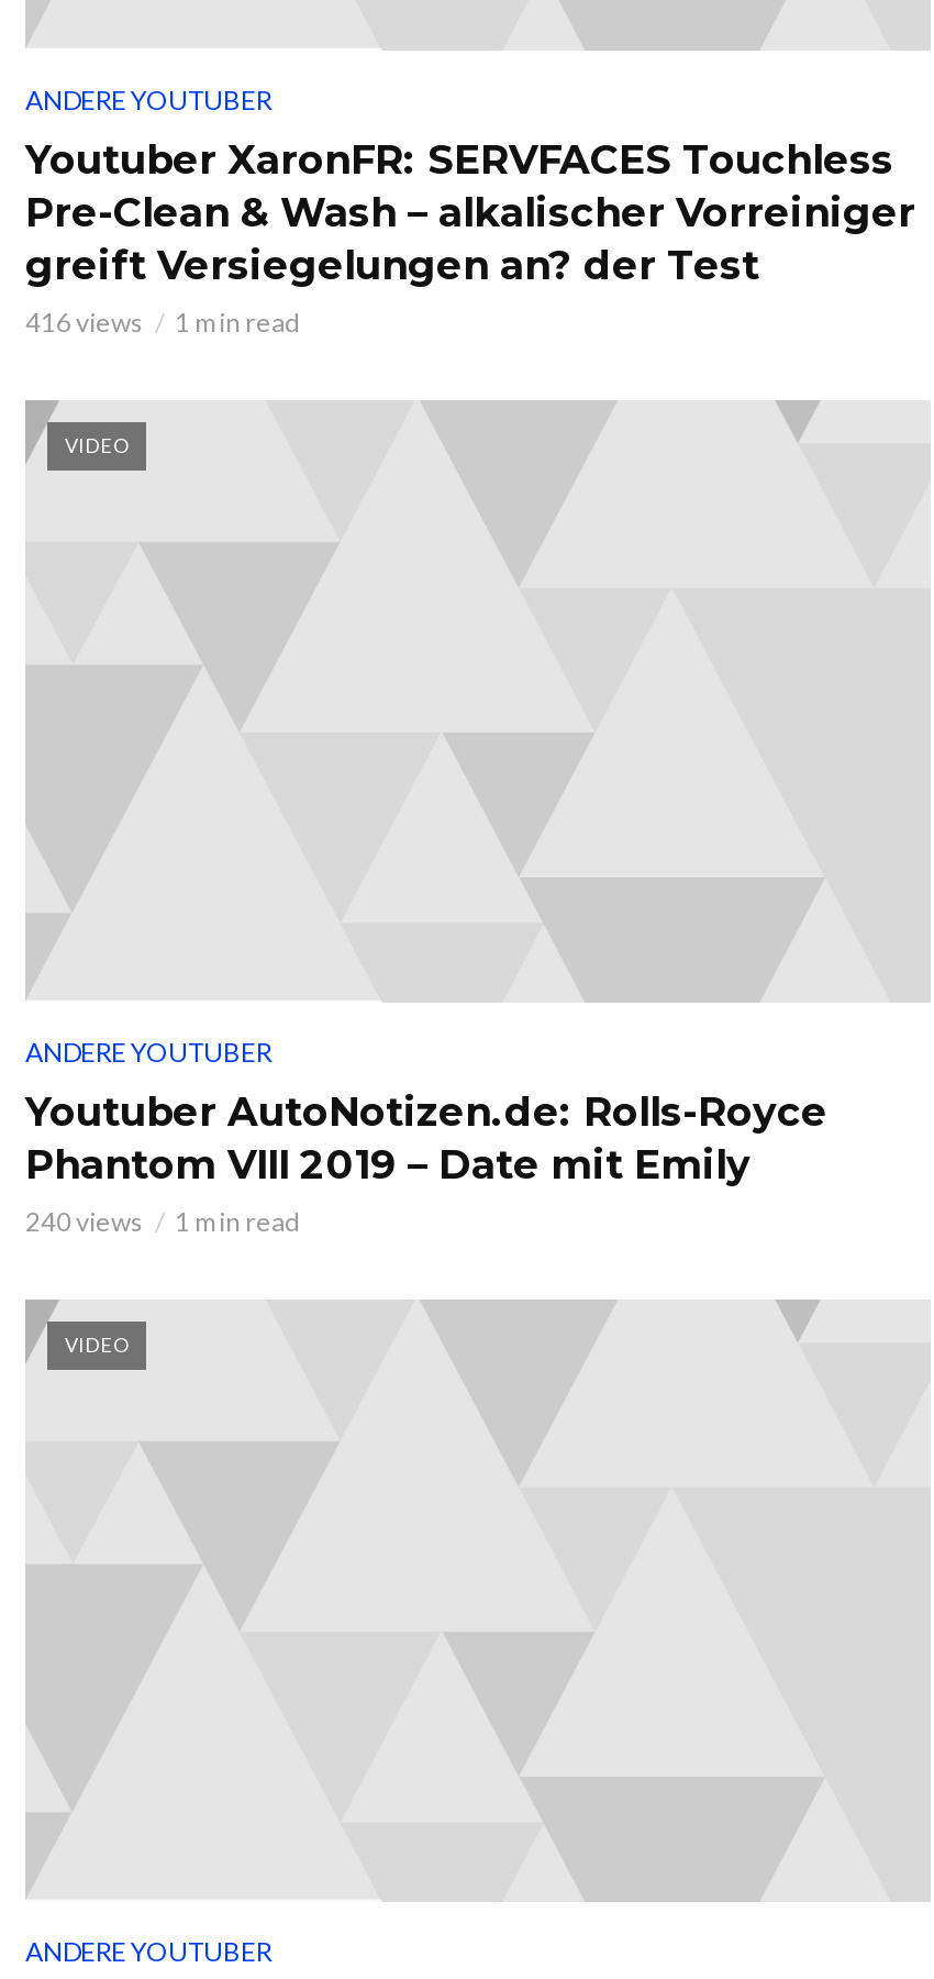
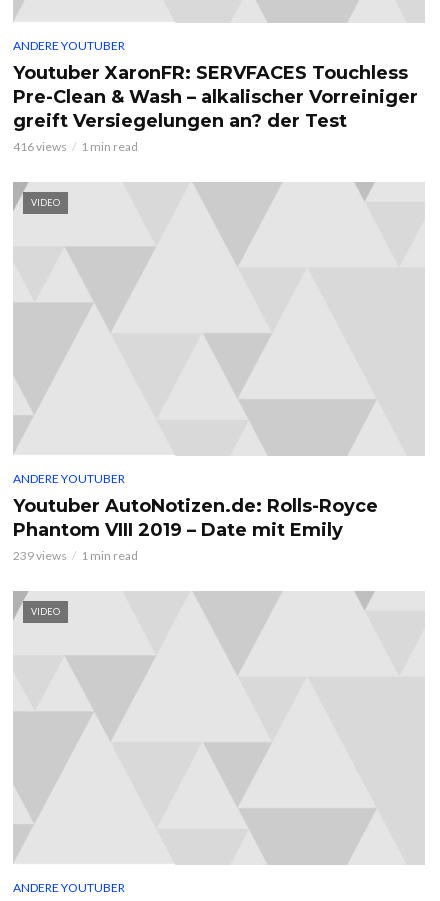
[25,1204,300,1237] 240 views 1 min read -> [13,548,138,563] 239 views 1 min read

